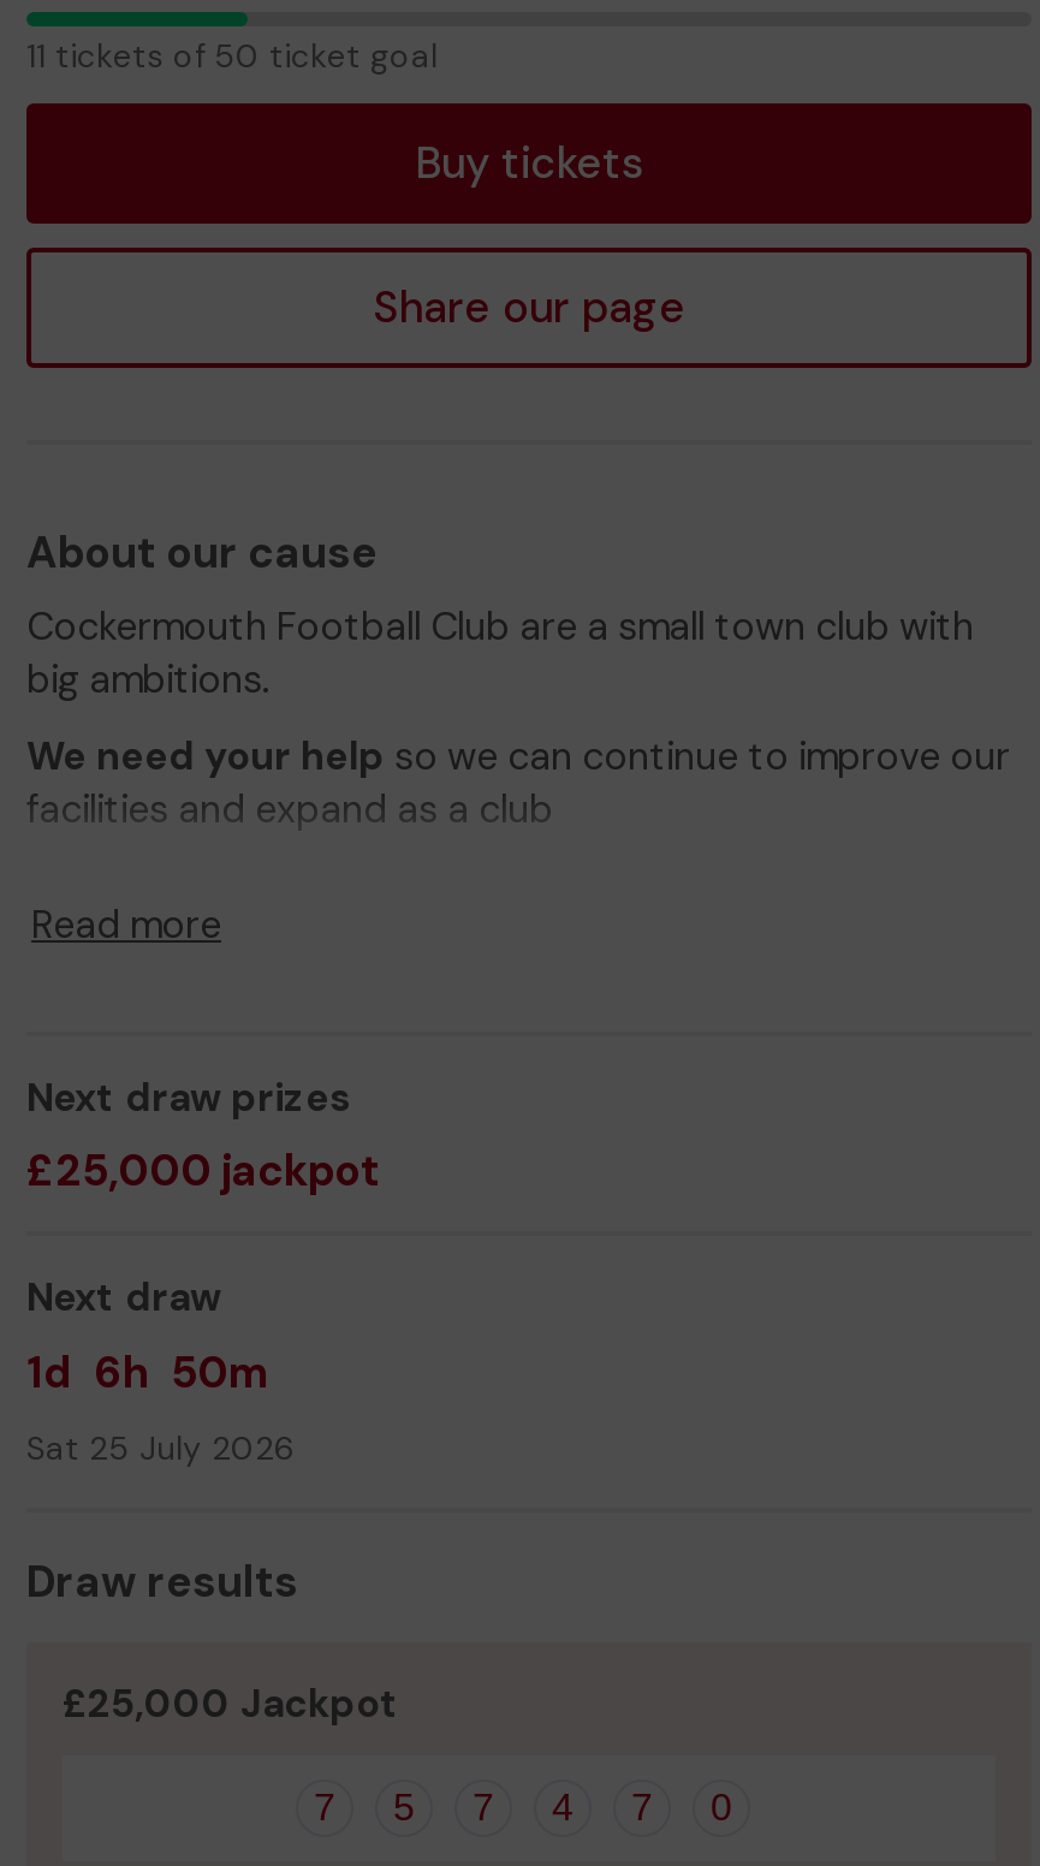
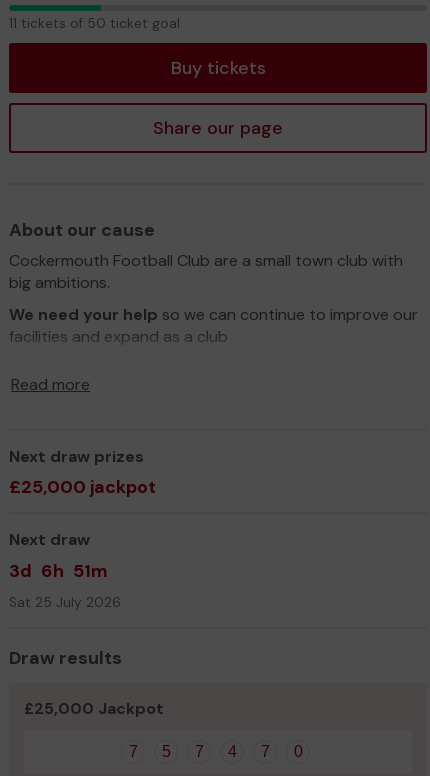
[26,1343,269,1401] 1d 6h 50m -> [9,558,108,582] 3d 6h 51m

